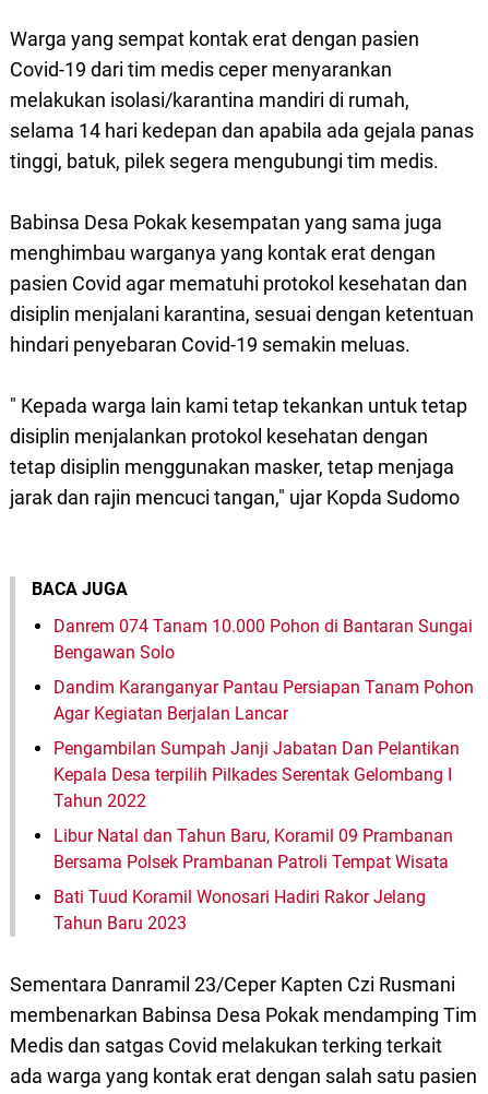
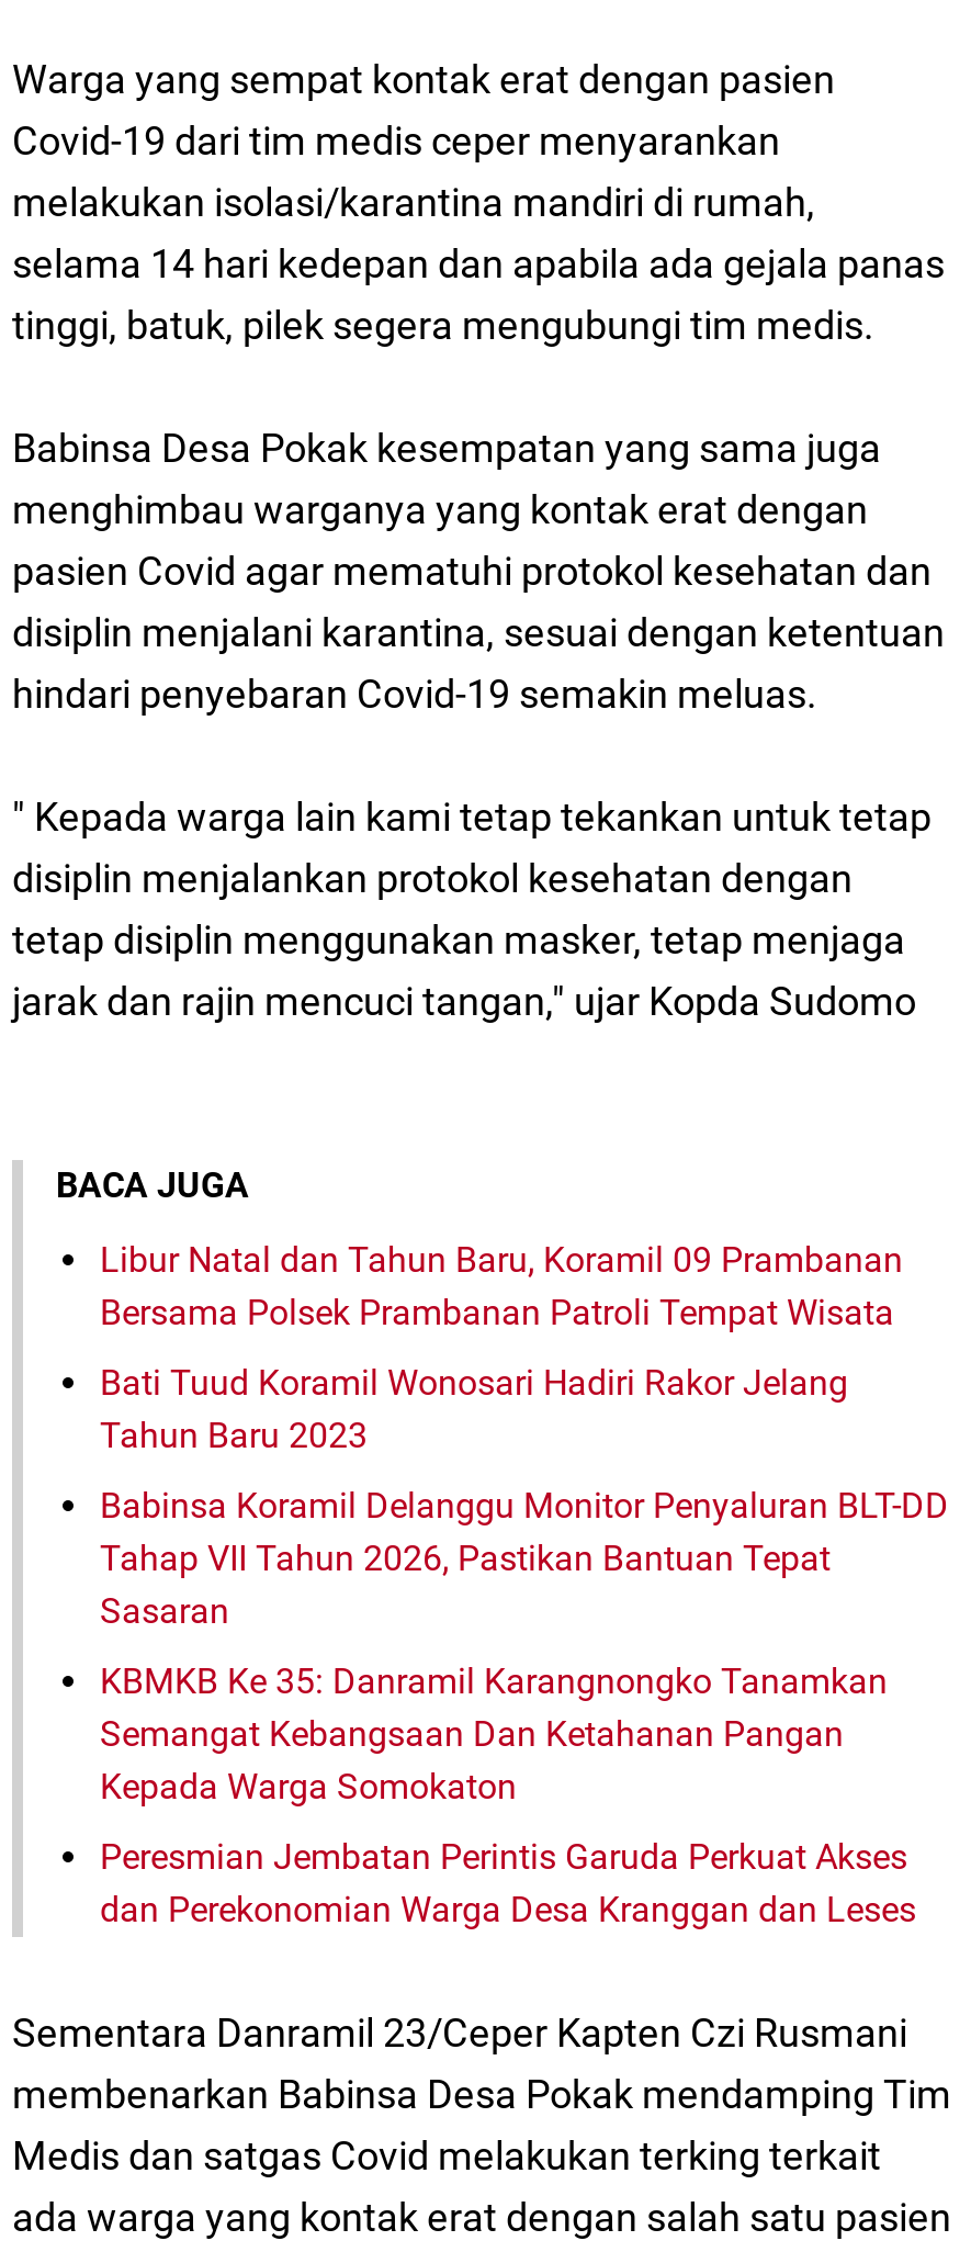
[53,616,474,812] Danrem 074 Tanam 10.000 Pohon di Bantaran Sungai | Bengawan Solo | Dandim Karanganyar Pantau Persiapan Tanam Pohon | Agar Kegiatan Berjalan Lancar | Pengambilan Sumpah Janji Jabatan Dan Pelantikan | Kepala Desa terpilih Pilkades Serentak Gelombang I | Tahun 2022 -> none
moved [53,826,453,934] -> [100,1239,903,1456]: Libur Natal dan Tahun Baru, Koramil 09 Prambanan | Bersama Polsek Prambanan Patroli Tempat Wisata | Bati Tuud Koramil Wonosari Hadiri Rakor Jelang | Tahun Baru 2023
none -> [100,1484,949,1930] Babinsa Koramil Delanggu Monitor Penyaluran BLT-DD | Tahap VII Tahun 2026, Pastikan Bantuan Tepat | Sasaran | KBMKB Ke 35: Danramil Karangnongko Tanamkan | Semangat Kebangsaan Dan Ketahanan Pangan | Kepada Warga Somokaton | Peresmian Jembatan Perintis Garuda Perkuat Akses | dan Perekonomian Warga Desa Kranggan dan Leses

